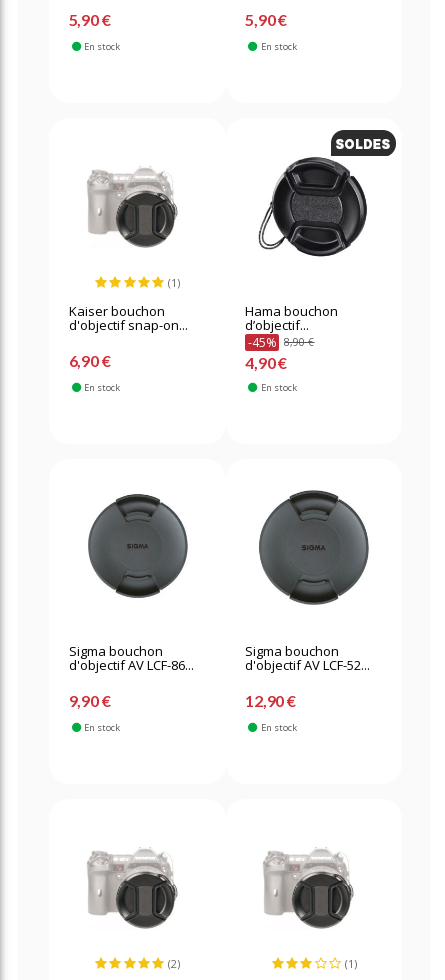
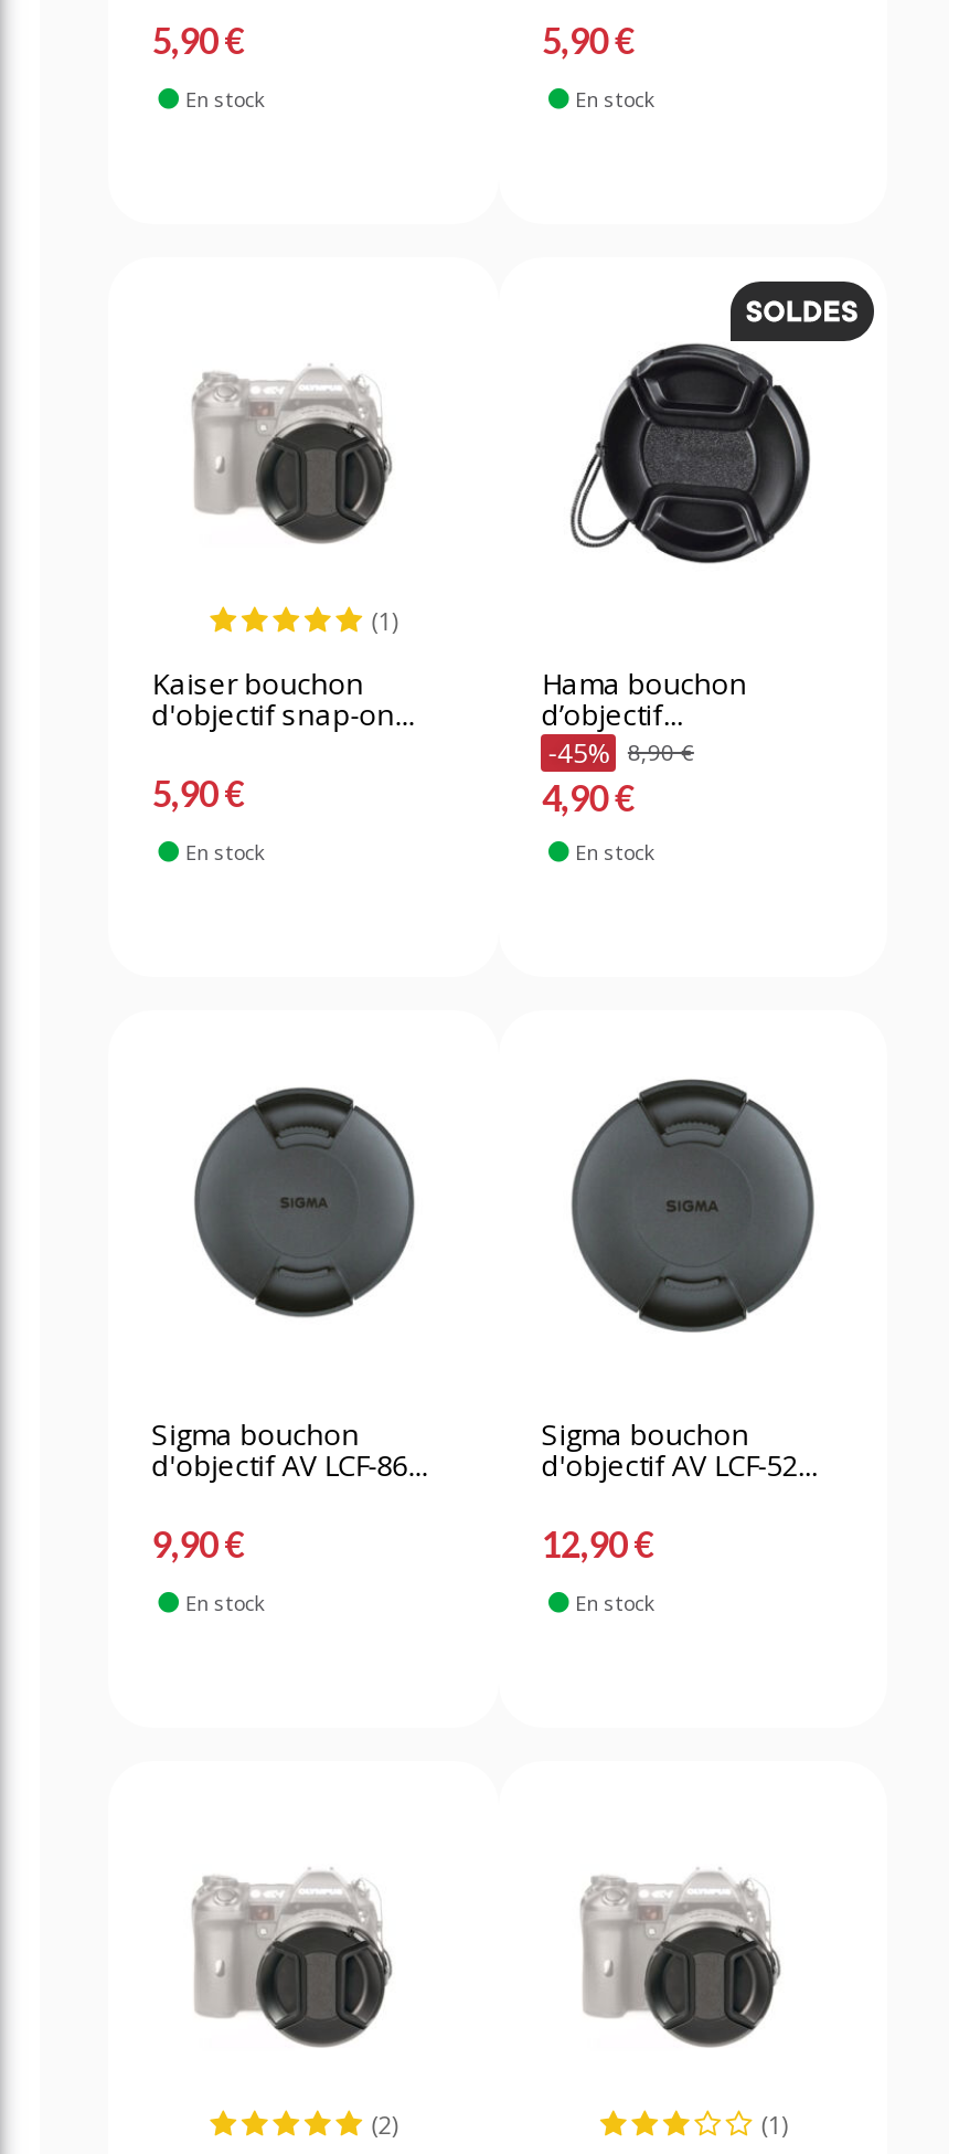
[69,351,110,370] 6,90 € -> [152,771,243,813] 5,90 €

